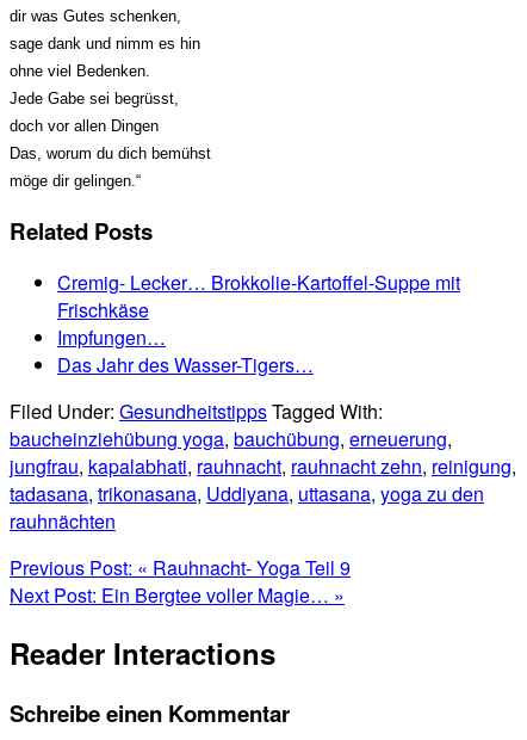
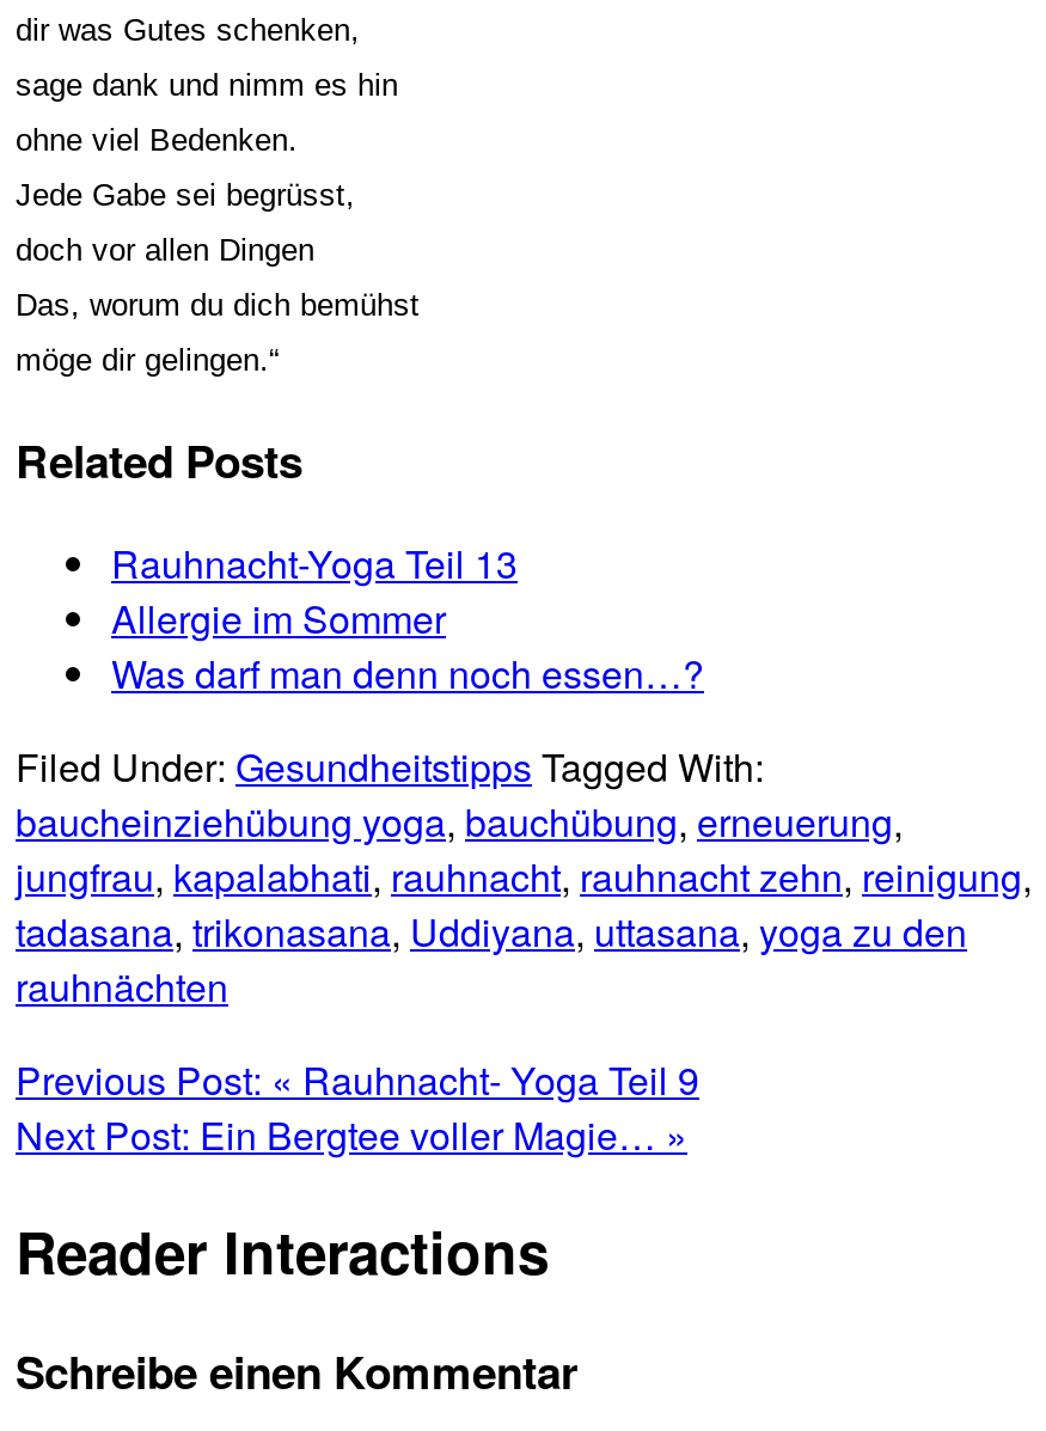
[57,269,460,379] Cremig- Lecker… Brokkolie-Kartoffel-Suppe mit | Frischkäse | Impfungen… | Das Jahr des Wasser-Tigers… -> [111,536,704,701] Rauhnacht-Yoga Teil 13 | Allergie im Sommer | Was darf man denn noch essen…?

